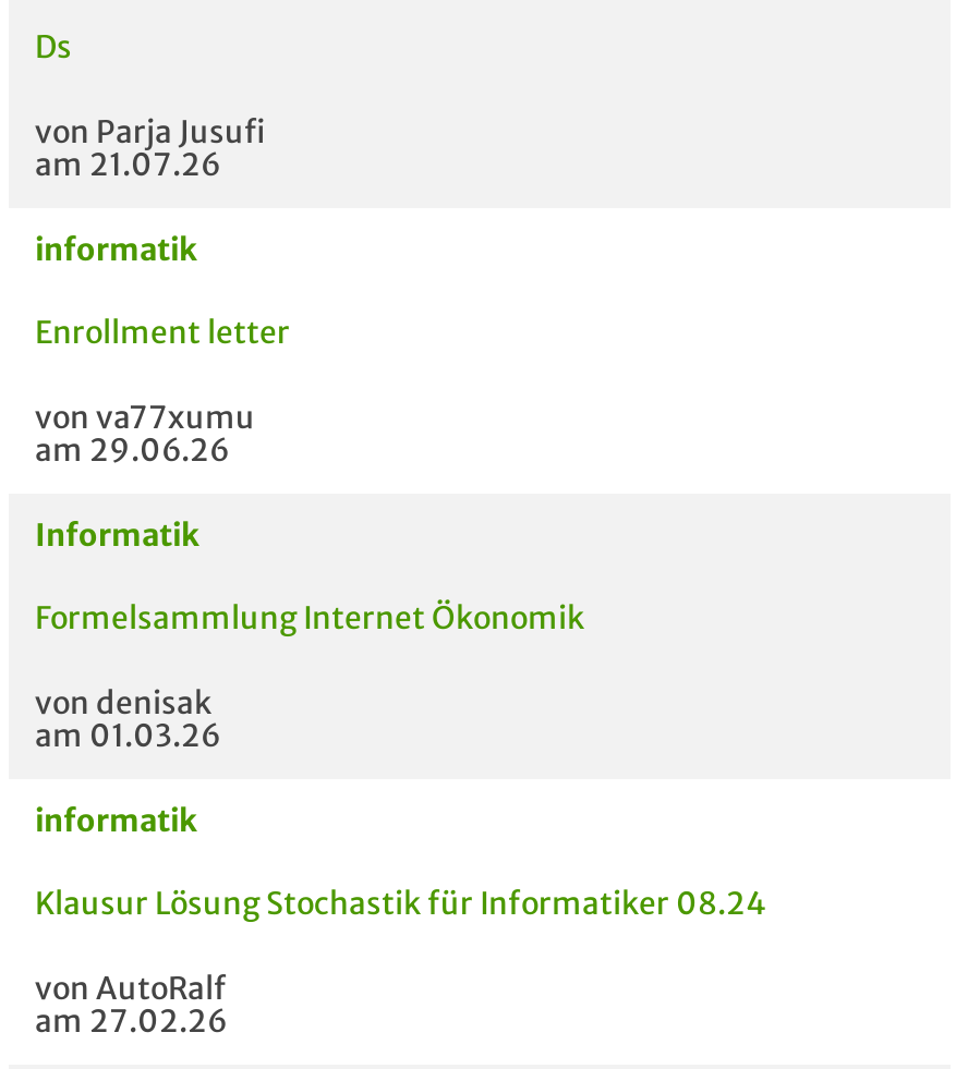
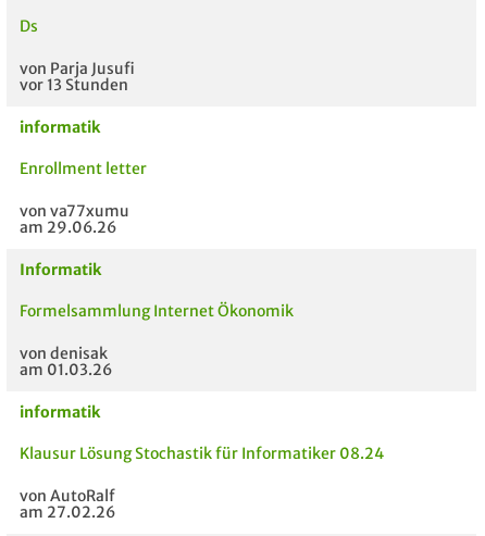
[35,145,220,184] am 21.07.26 -> [20,75,128,95] vor 13 Stunden

